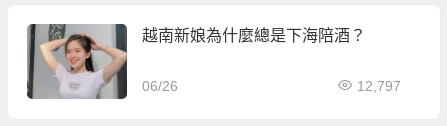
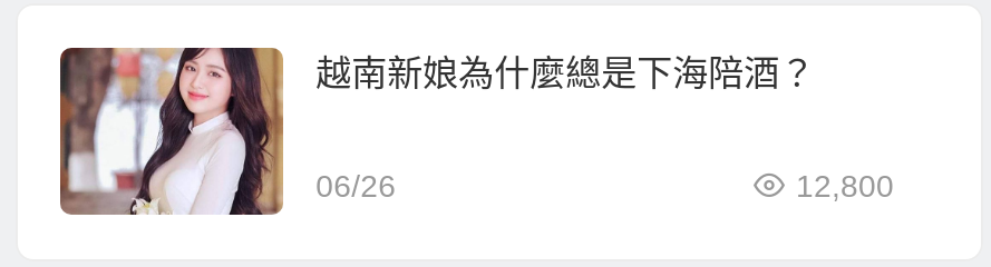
[27,23,128,100] [image] -> [58,46,285,217] [image]
[357,78,401,94] 12,797 -> [796,167,894,203] 12,800

